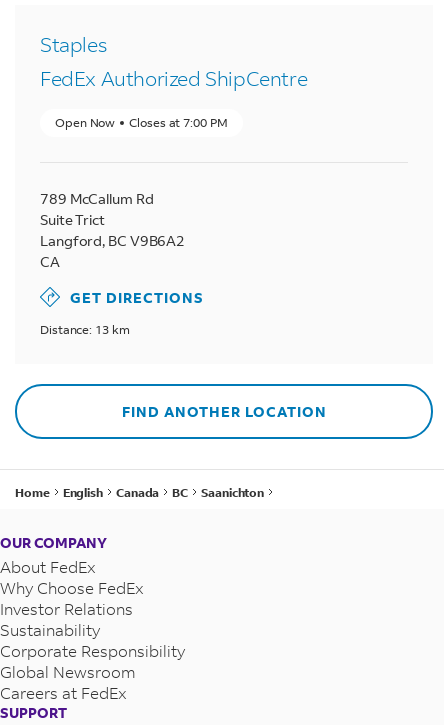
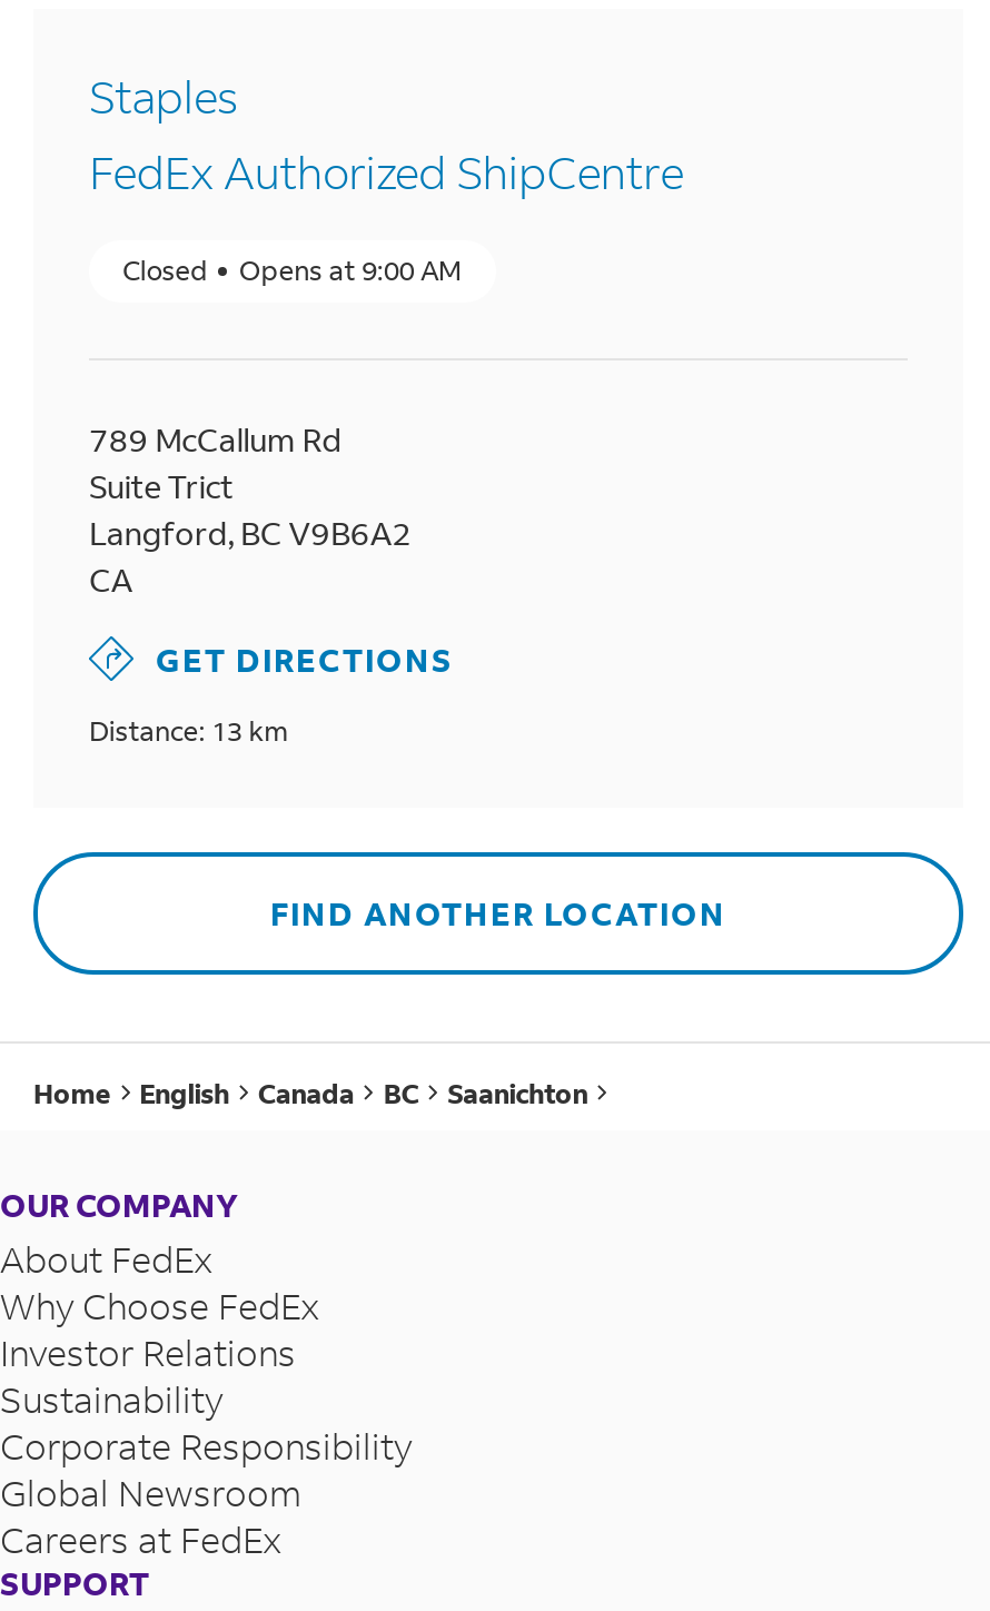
[55,115,227,130] Open Now | Closes at 7:00 PM -> [122,254,462,287] Closed | Opens at 9:00 AM

